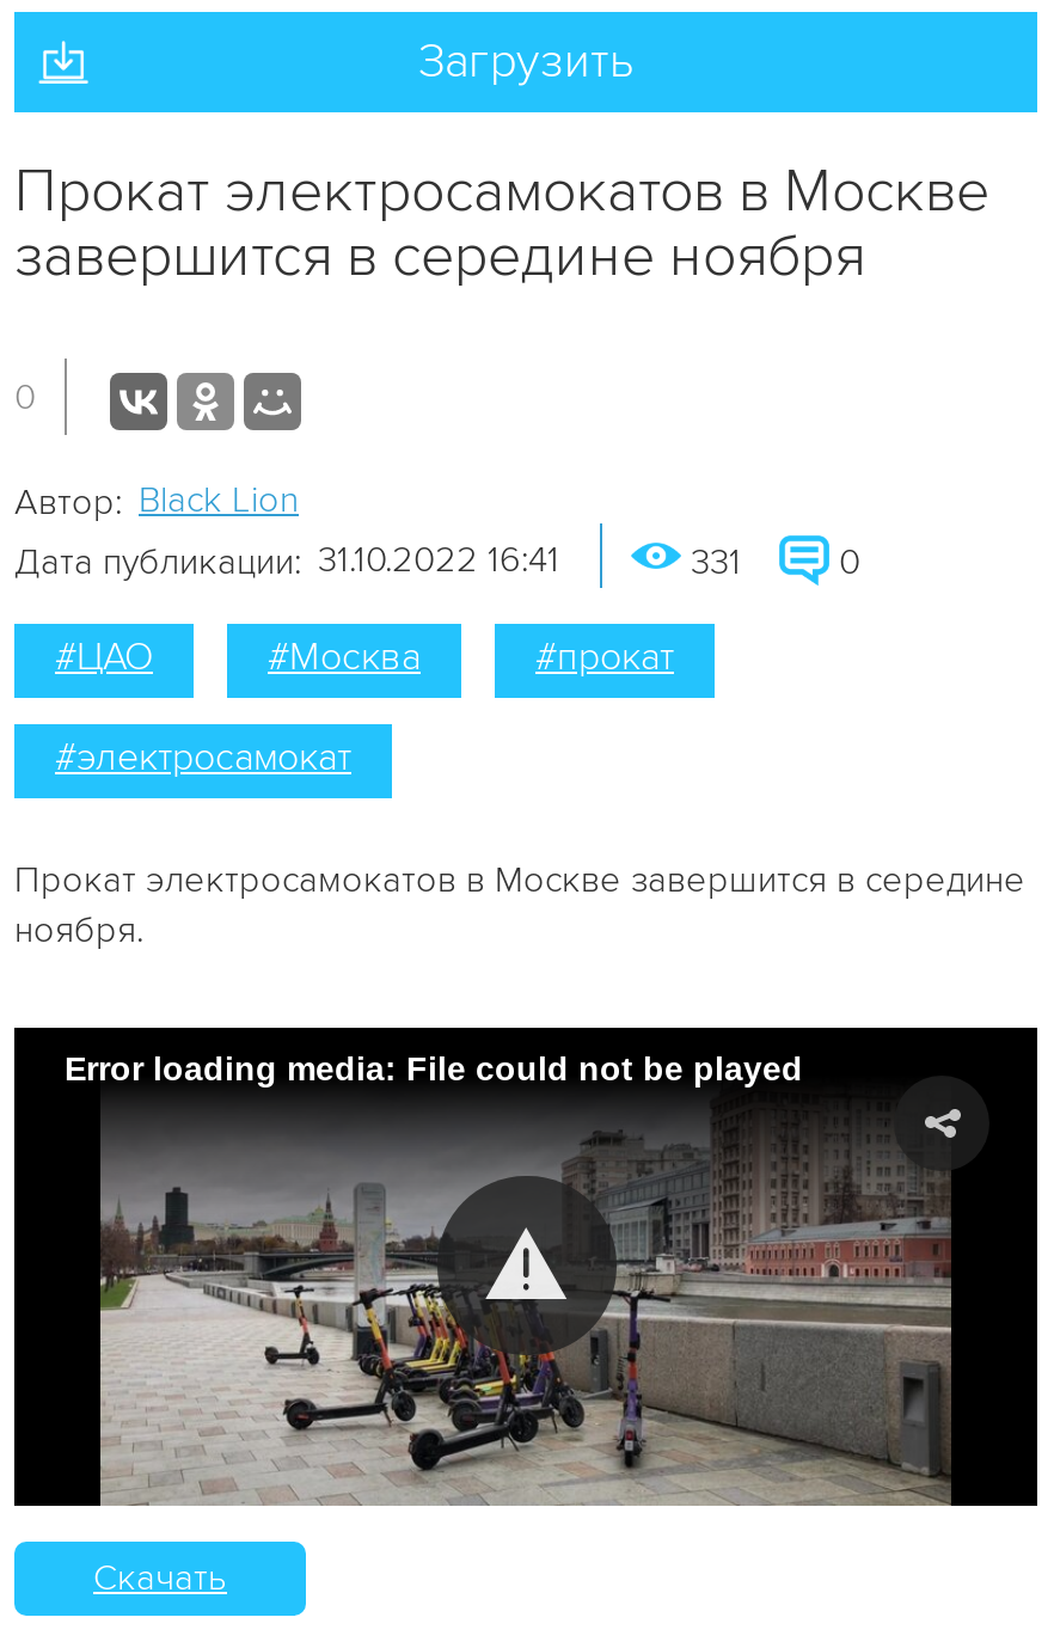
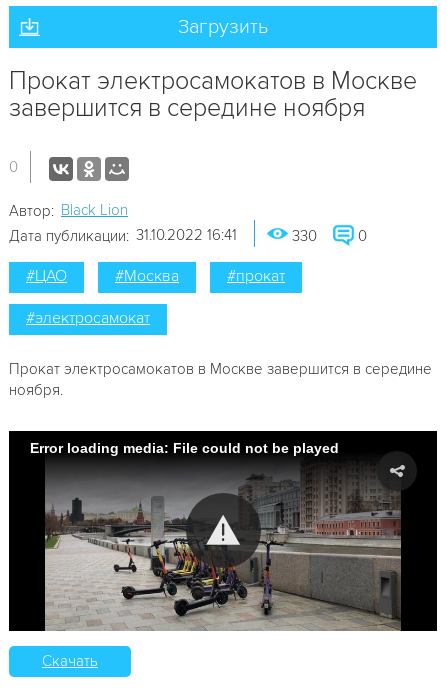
[691,539,741,582] 331 -> [292,227,317,245] 330

